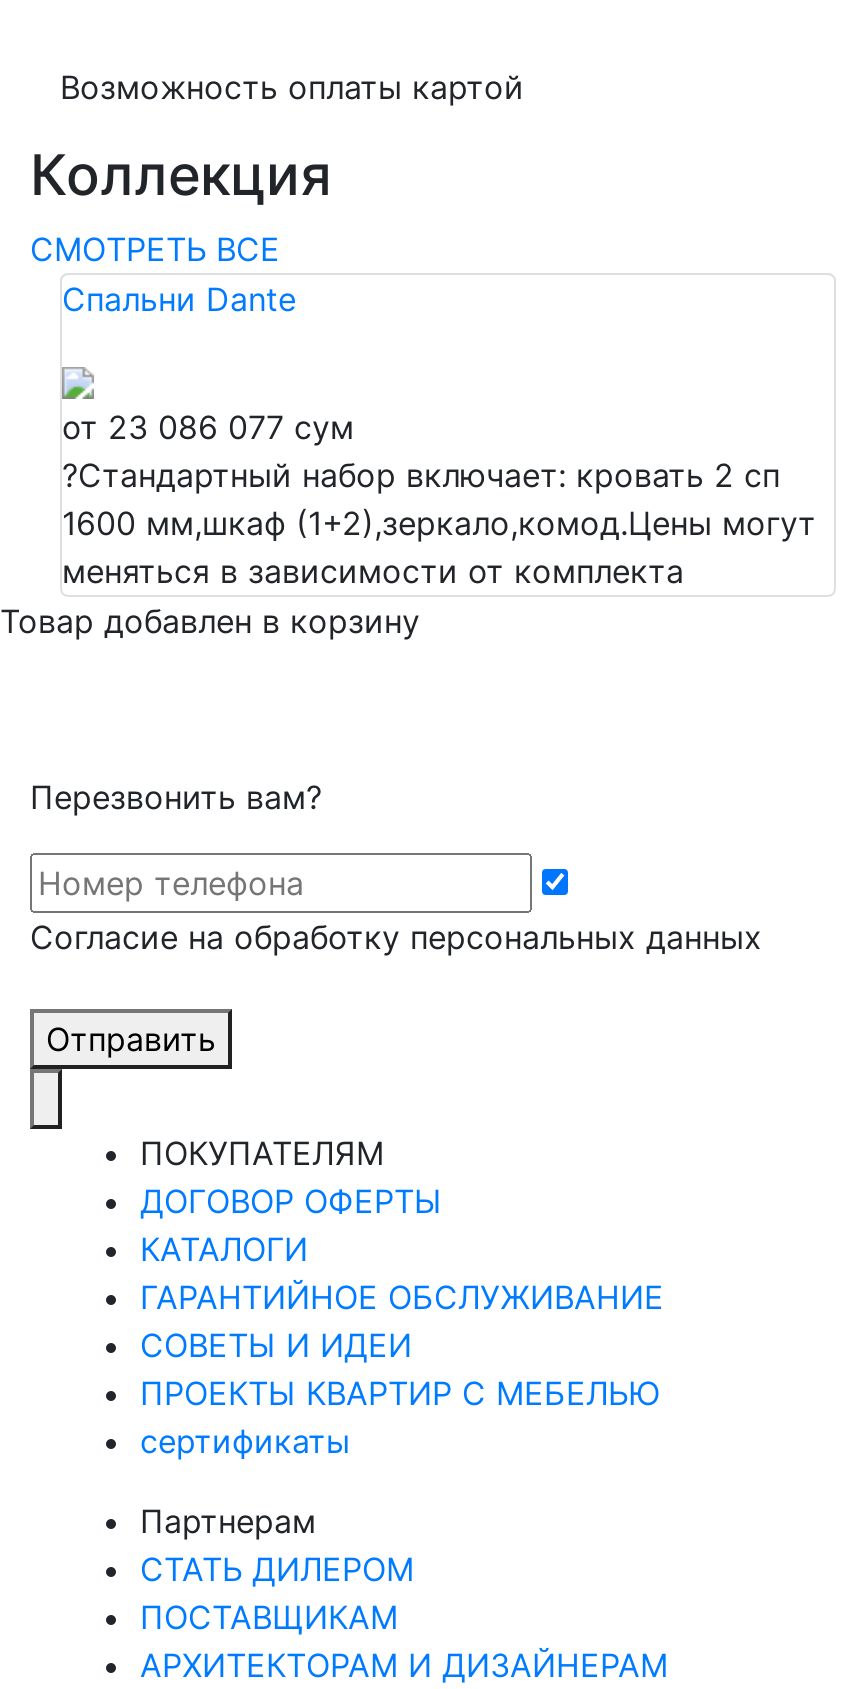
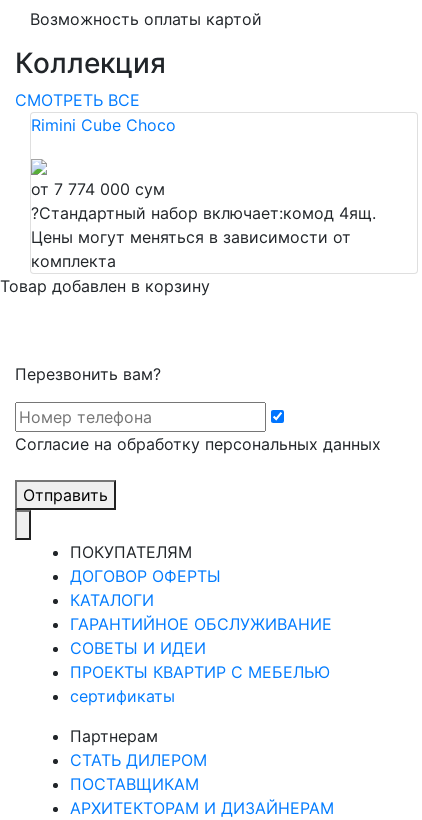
[62,279,296,319] Спальни Dante -> [31,115,176,135] Rimini Cube Choco
[62,407,816,591] от 23 086 077 сум | ?Стандартный набор включает: кровать 2 сп | 1600 мм,шкаф (1+2),зеркало,комод.Цены могут | меняться в зависимости от комплекта -> [31,179,376,271] от 7 774 000 сум | ?Стандартный набор включает:комод 4ящ. | Цены могут меняться в зависимости от | комплекта

